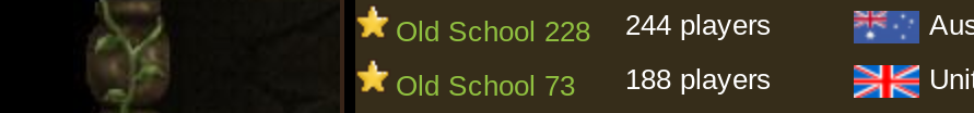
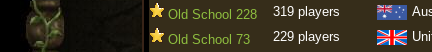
[396,9,772,48] Old School 228 244 players -> [167,4,339,22] Old School 228 319 players
[396,63,772,102] Old School 73 188 players -> [167,29,339,47] Old School 73 229 players

